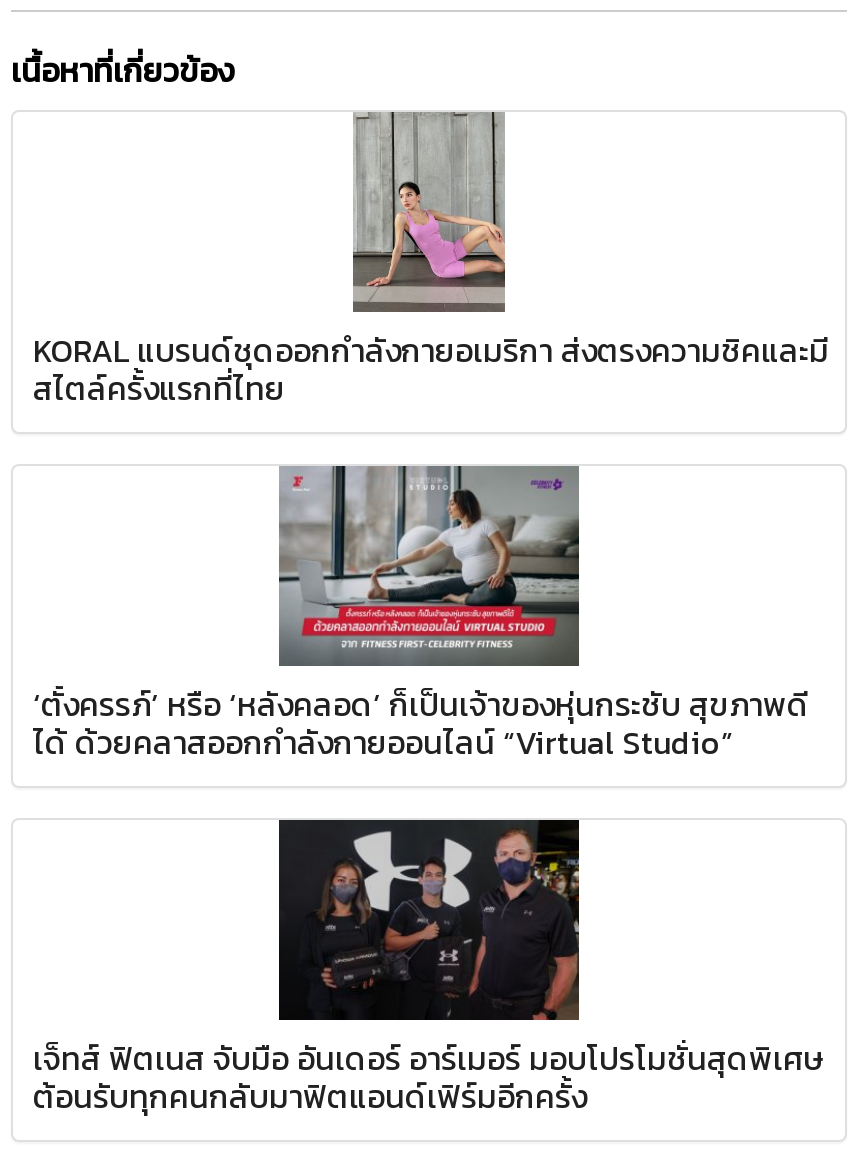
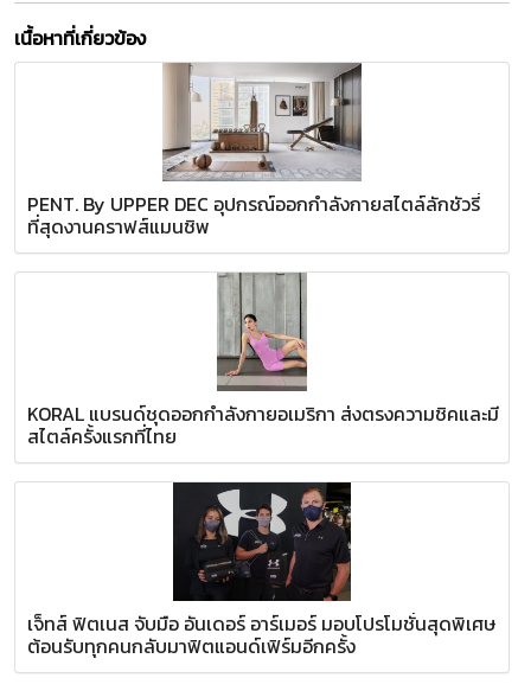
none -> [27,62,480,241] [image] | PENT. By UPPER DEC อุปกรณ์ออกกำลังกายสไตล์ลักชัวรี่ | ที่สุดงานคราฟส์แมนชิพ
moved [33,110,829,412] -> [27,271,499,451]: [image] | KORAL แบรนด์ชุดออกกำลังกายอเมริกา ส่งตรงความชิคและมี | สไตล์ครั้งแรกที่ไทย
[33,464,809,766] [image] | ‘ตั้งครรภ์’ หรือ ‘หลังคลอด’ ก็เป็นเจ้าของหุ่นกระชับ สุขภาพดี | ได้ ด้วยคลาสออกกำลังกายออนไลน์ “Virtual Studio” -> none

